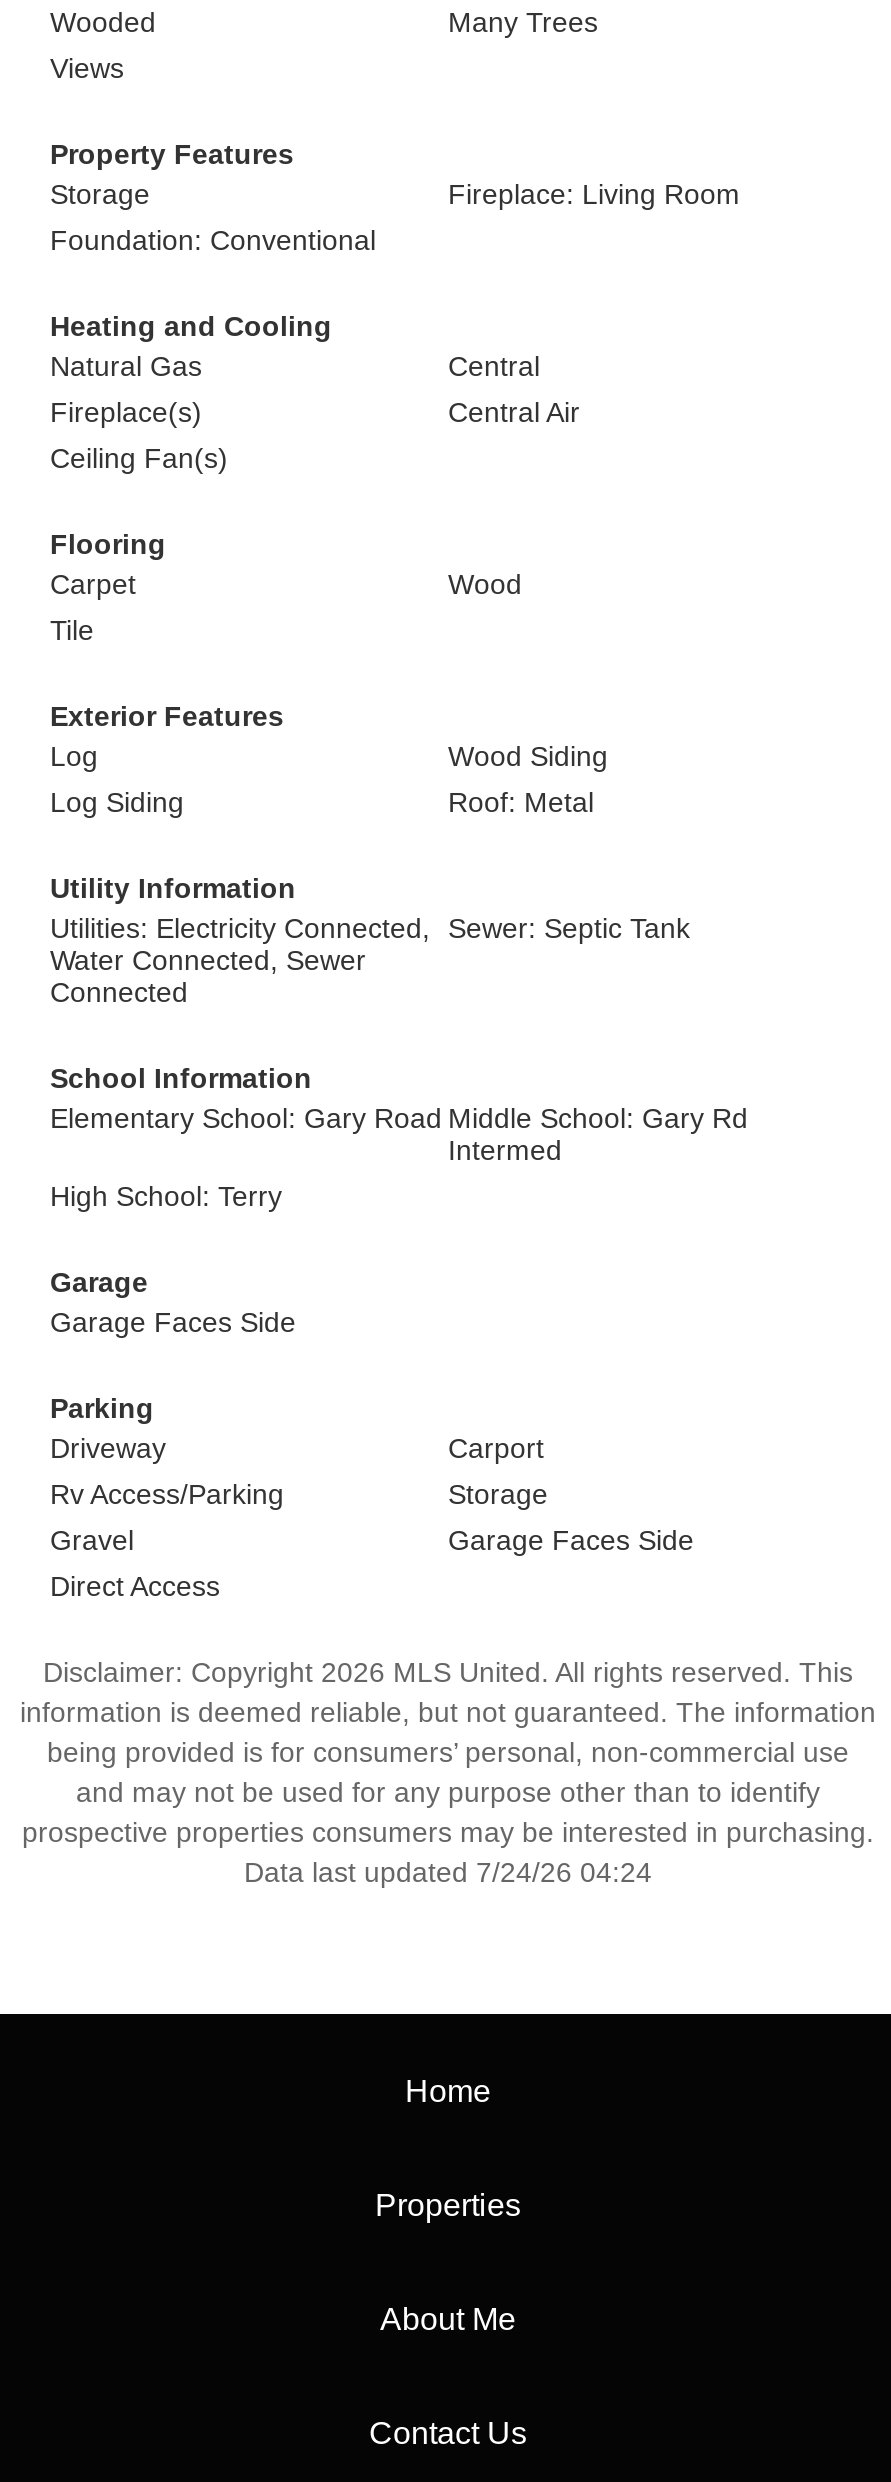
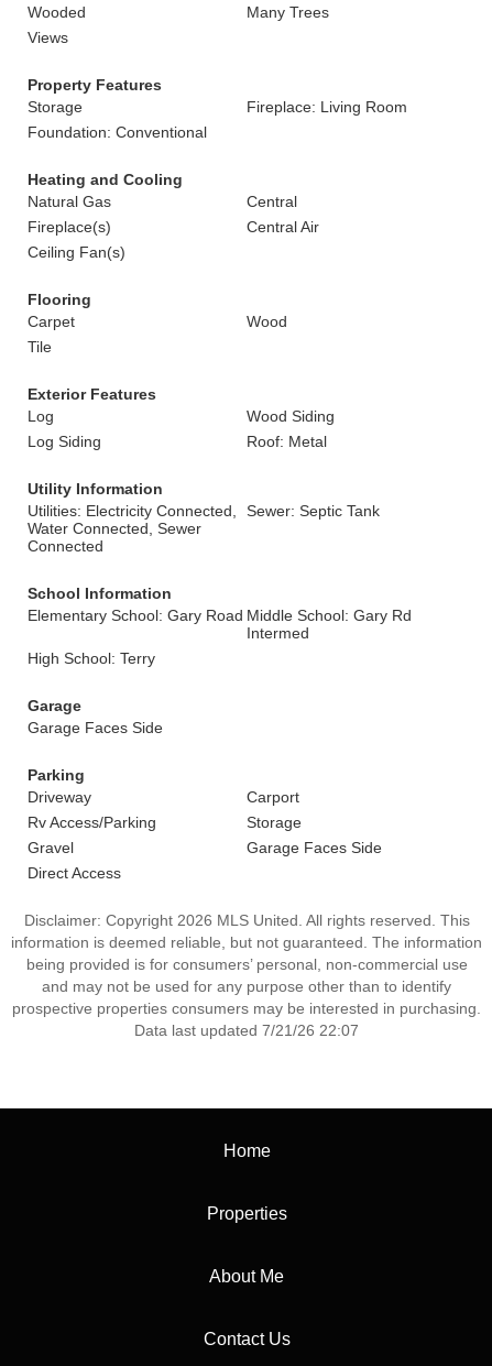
[244,1856,652,1888] Data last updated 7/24/26 04:24 -> [134,1021,359,1039] Data last updated 7/21/26 22:07

